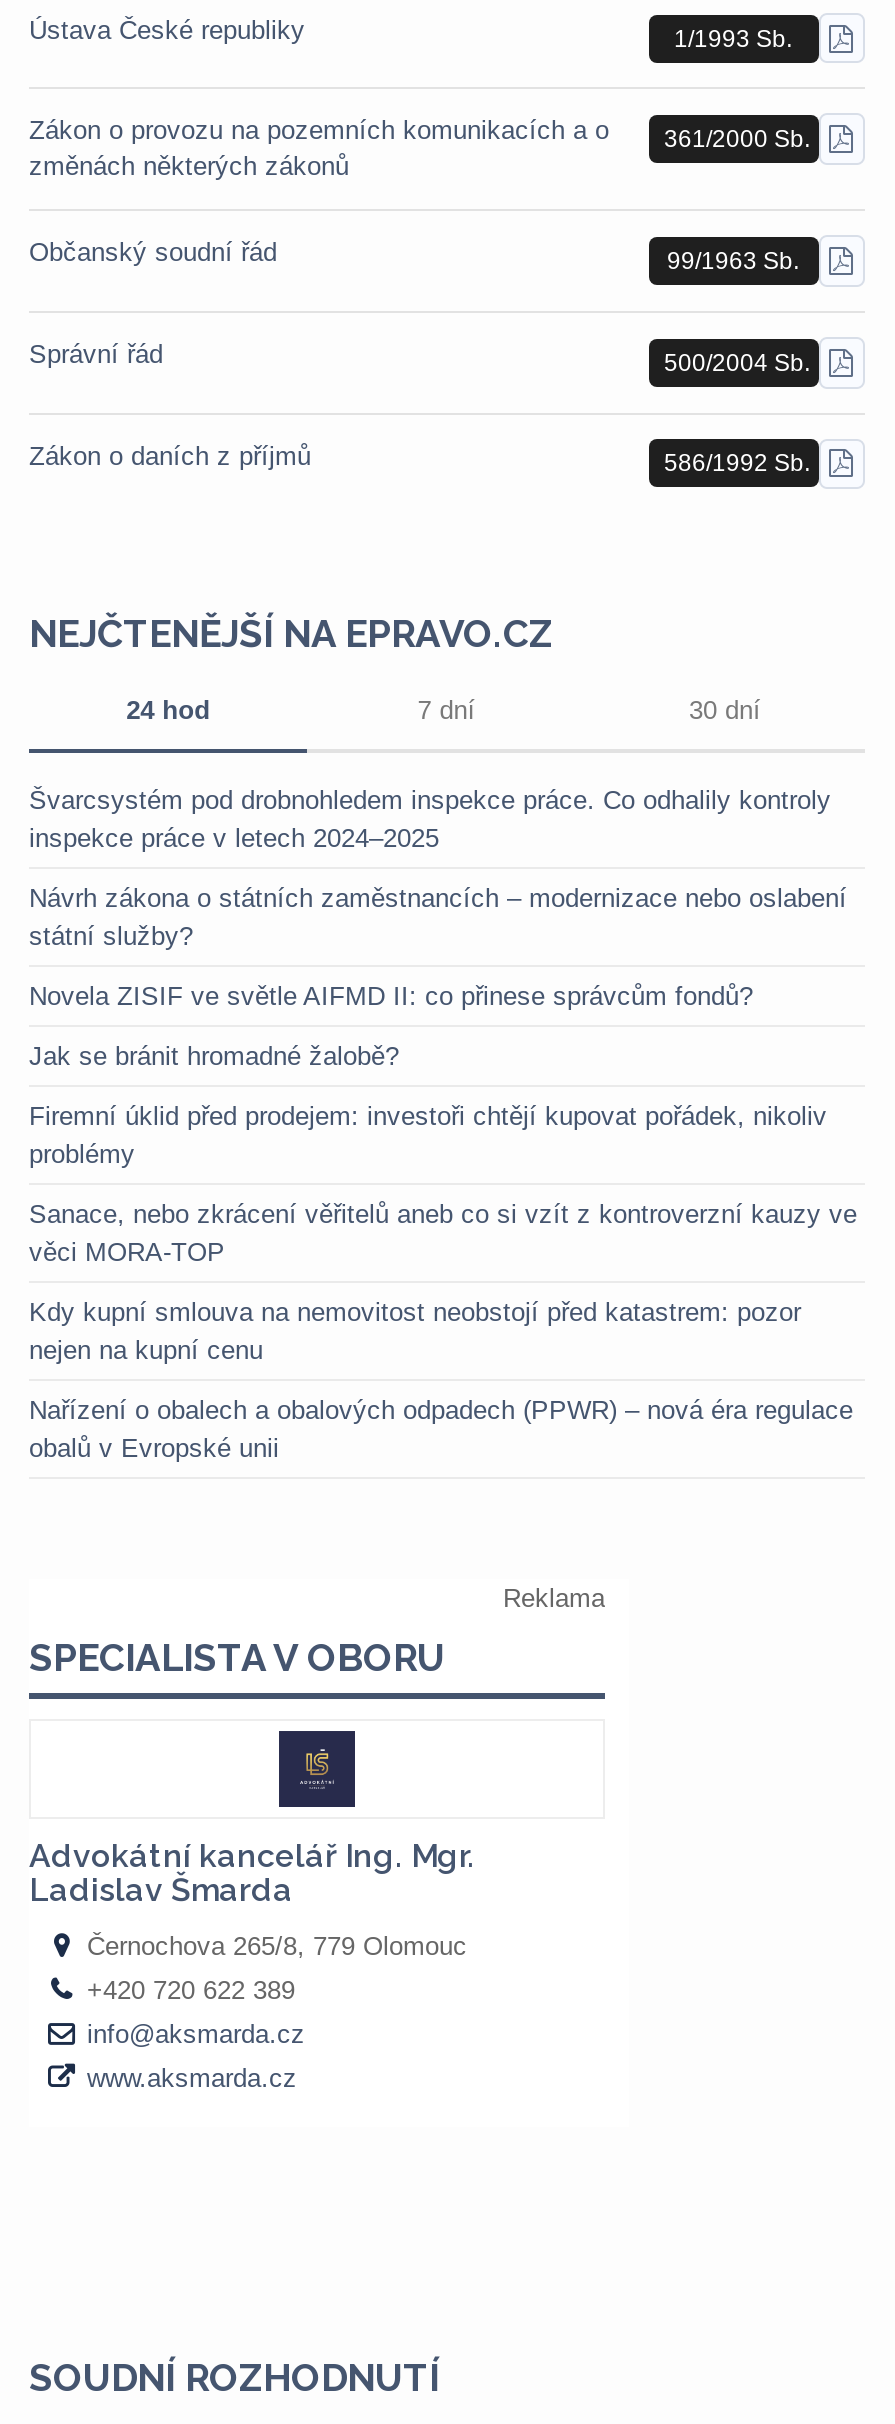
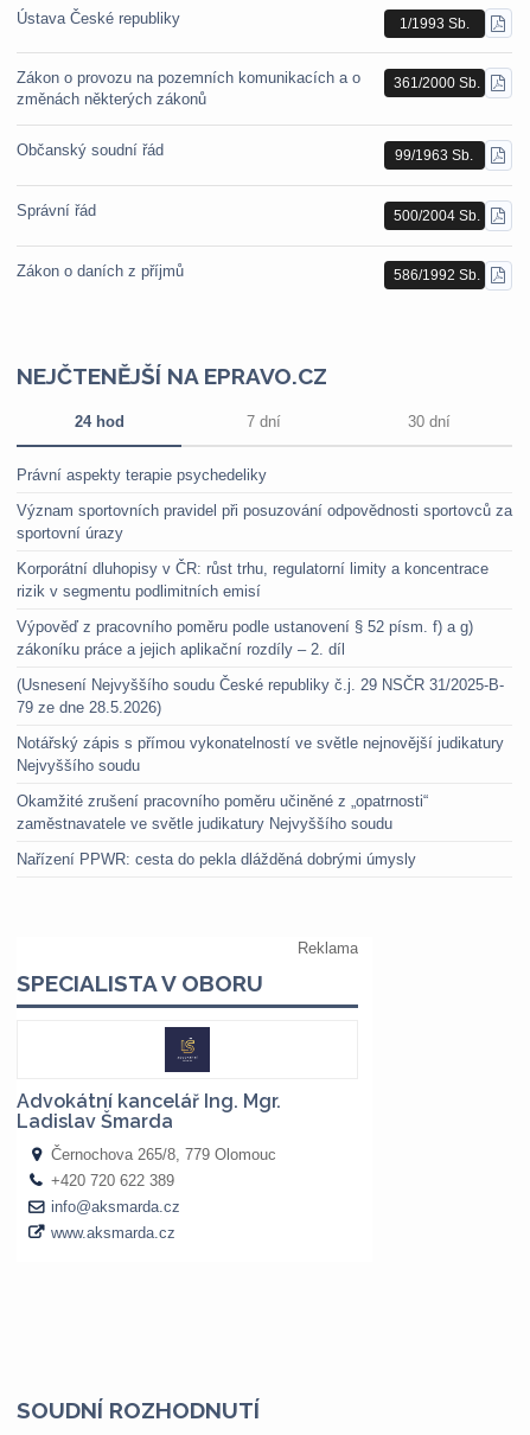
[29,785,831,853] Švarcsystém pod drobnohledem inspekce práce. Co odhalily kontroly | inspekce práce v letech 2024–2025 -> [17,466,267,484] Právní aspekty terapie psychedeliky
[29,883,847,951] Návrh zákona o státních zaměstnancích – modernizace nebo oslabení | státní služby? -> [17,502,512,542] Význam sportovních pravidel při posuzování odpovědnosti sportovců za | sportovní úrazy
[29,981,753,1011] Novela ZISIF ve světle AIFMD II: co přinese správcům fondů? -> [17,560,489,600] Korporátní dluhopisy v ČR: růst trhu, regulatorní limity a koncentrace | rizik v segmentu podlimitních emisí
[29,1041,399,1071] Jak se bránit hromadné žalobě? -> [17,618,473,658] Výpověď z pracovního poměru podle ustanovení § 52 písm. f) a g) | zákoníku práce a jejich aplikační rozdíly – 2. díl
[29,1101,827,1169] Firemní úklid před prodejem: investoři chtějí kupovat pořádek, nikoliv | problémy -> [17,676,504,717] (Usnesení Nejvyššího soudu České republiky č.j. 29 NSČR 31/2025-B- | 79 ze dne 28.5.2026)
[29,1199,857,1267] Sanace, nebo zkrácení věřitelů aneb co si vzít z kontroverzní kauzy ve | věci MORA-TOP -> [17,734,504,775] Notářský zápis s přímou vykonatelností ve světle nejnovější judikatury | Nejvyššího soudu
[29,1297,801,1365] Kdy kupní smlouva na nemovitost neobstojí před katastrem: pozor | nejen na kupní cenu -> [17,792,428,833] Okamžité zrušení pracovního poměru učiněné z „opatrnosti“ | zaměstnavatele ve světle judikatury Nejvyššího soudu
[29,1395,853,1463] Nařízení o obalech a obalových odpadech (PPWR) – nová éra regulace | obalů v Evropské unii -> [17,851,416,868] Nařízení PPWR: cesta do pekla dlážděná dobrými úmysly

